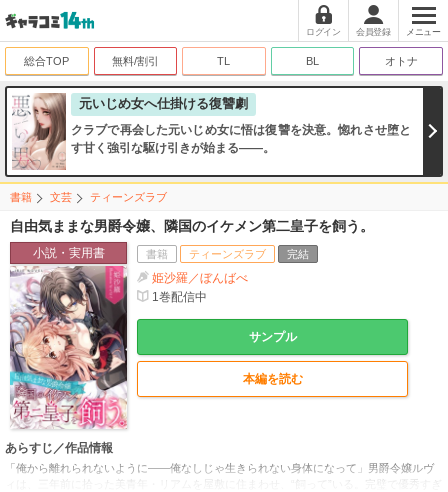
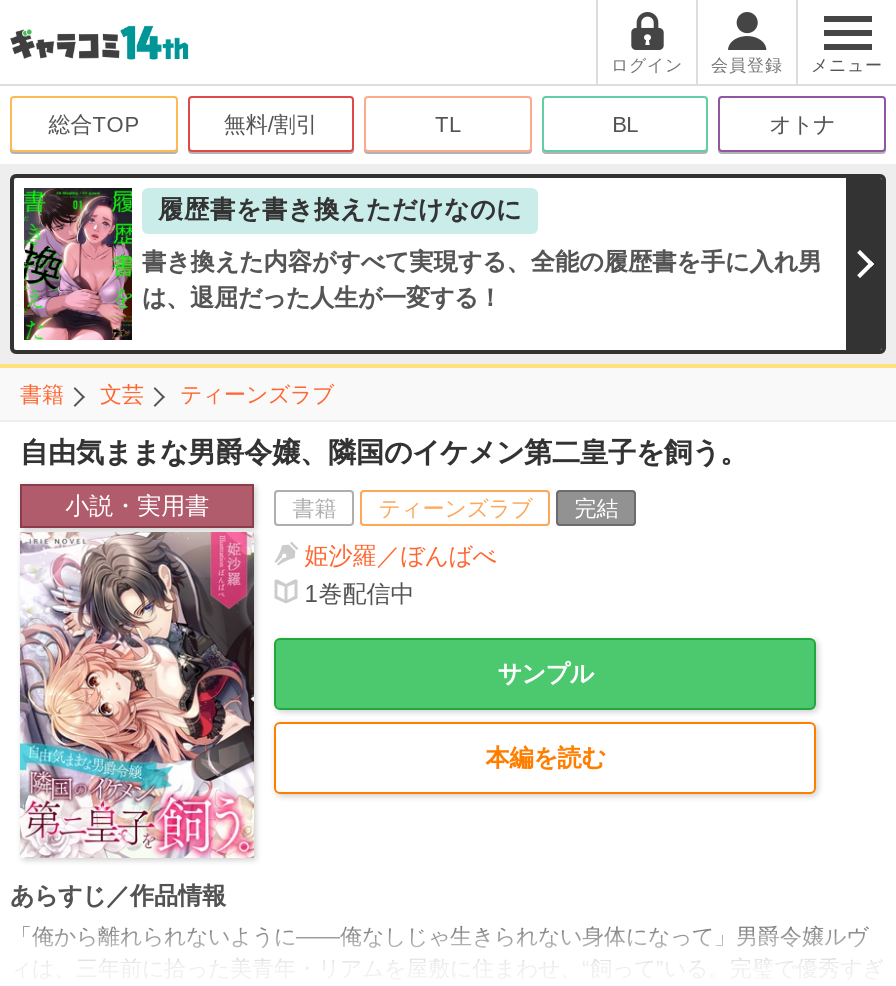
[12,92,411,170] [image] | クラブで再会した元いじめ女に悟は復讐を決意。惚れさせ堕と | す甘く強引な駆け引きが始まる――。 -> [22,186,822,342] [image] | 書き換えた内容がすべて実現する、全能の履歴書を手に入れ男 | は、退屈だった人生が一変する！
[79,97,248,111] 元いじめ女へ仕掛ける復讐劇 -> [158,196,522,224] 履歴書を書き換えただけなのに

